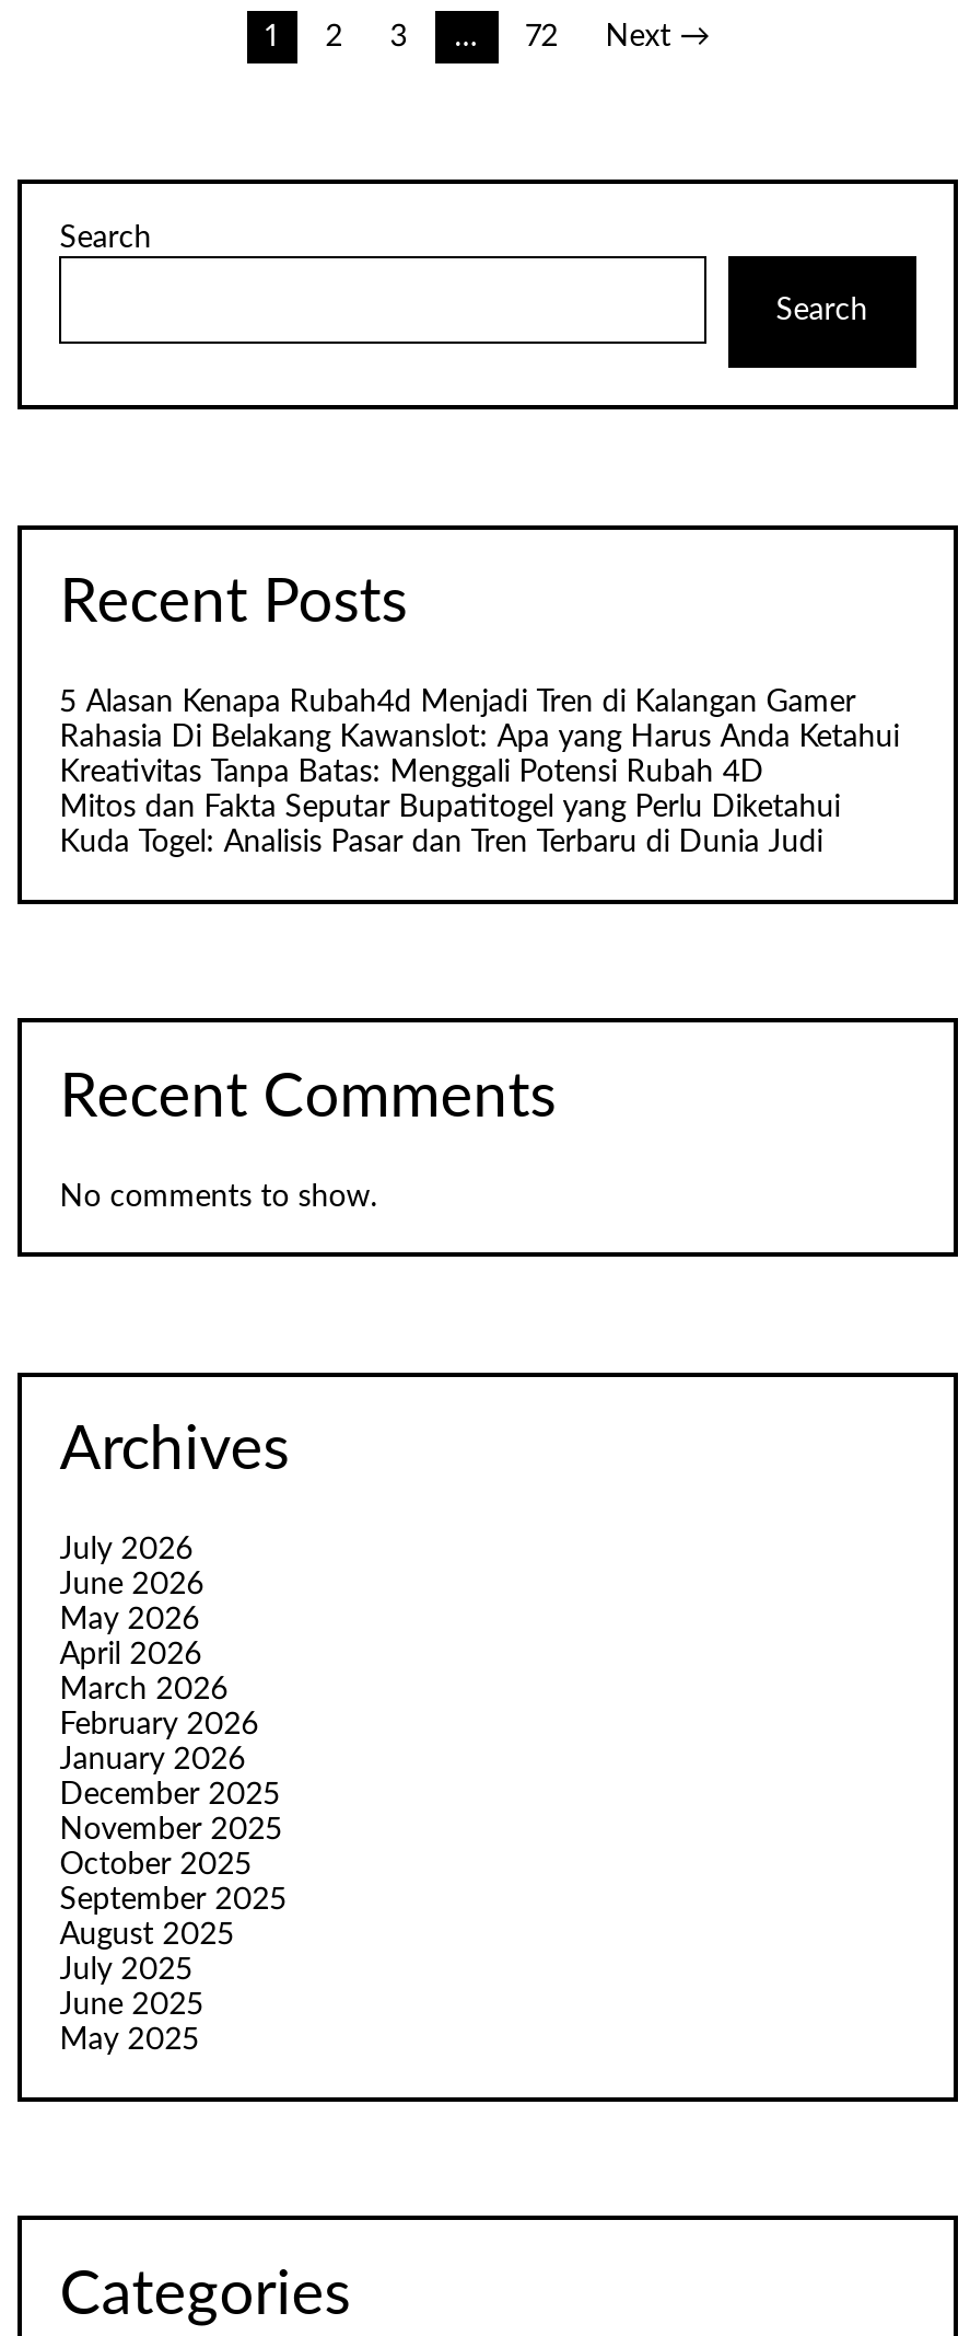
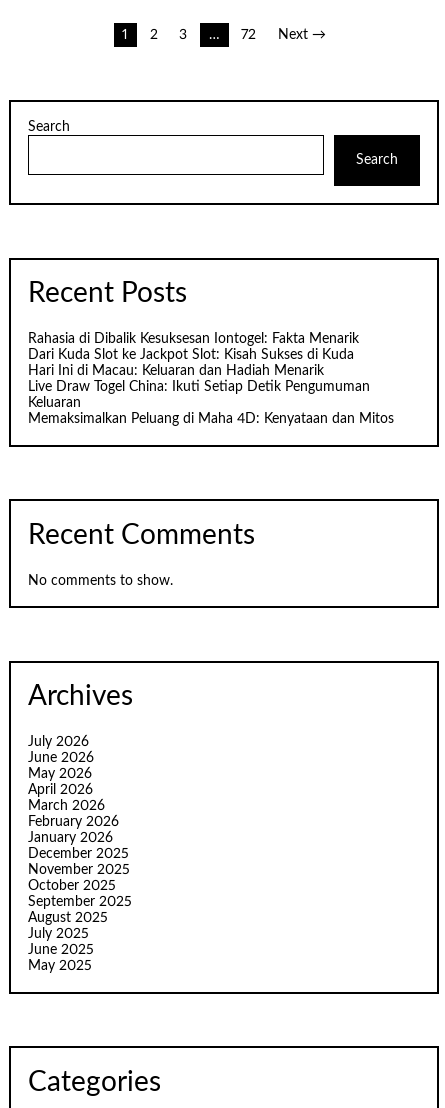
[59,688,899,859] 5 Alasan Kenapa Rubah4d Menjadi Tren di Kalangan Gamer | Rahasia Di Belakang Kawanslot: Apa yang Harus Anda Ketahui | Kreativitas Tanpa Batas: Menggali Potensi Rubah 4D | Mitos dan Fakta Seputar Bupatitogel yang Perlu Diketahui | Kuda Togel: Analisis Pasar dan Tren Terbaru di Dunia Judi -> [28,332,394,426] Rahasia di Dibalik Kesuksesan Iontogel: Fakta Menarik | Dari Kuda Slot ke Jackpot Slot: Kisah Sukses di Kuda | Hari Ini di Macau: Keluaran dan Hadiah Menarik | Live Draw Togel China: Ikuti Setiap Detik Pengumuman | Keluaran | Memaksimalkan Peluang di Maha 4D: Kenyataan dan Mitos

